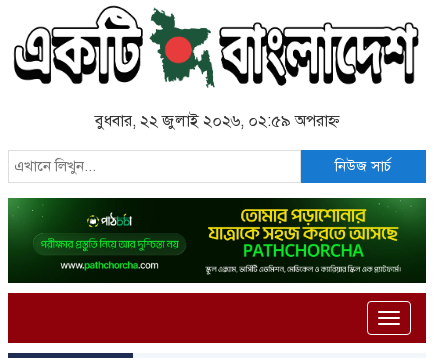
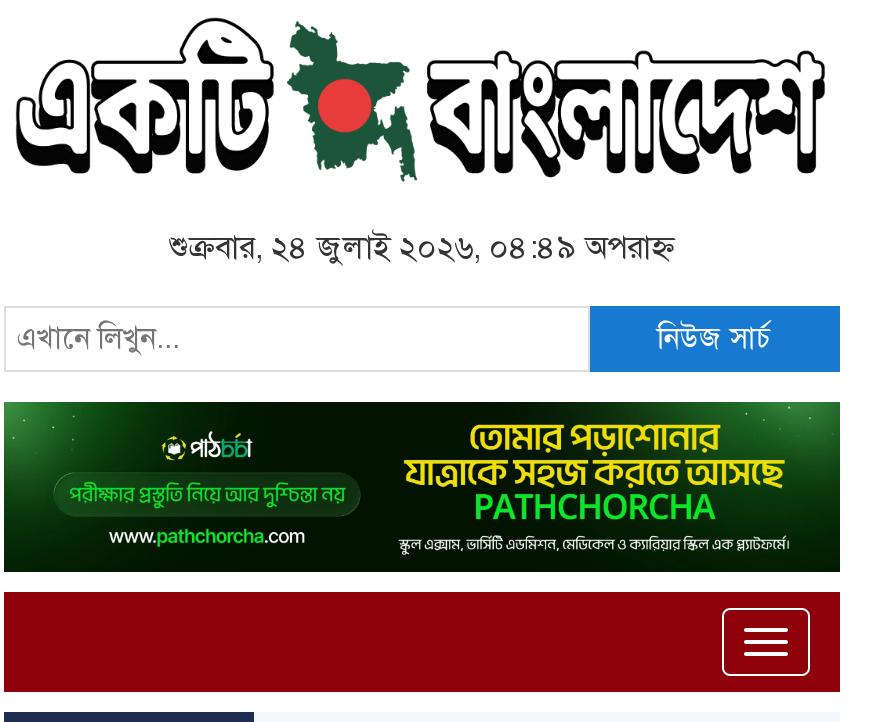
[94,111,339,131] বুধবার, ২২ জুলাই ২০২৬, ০২:৫৯ অপরাহ্ন -> [169,229,675,269] শুক্রবার, ২৪ জুলাই ২০২৬, ০৪:৪৯ অপরাহ্ন

